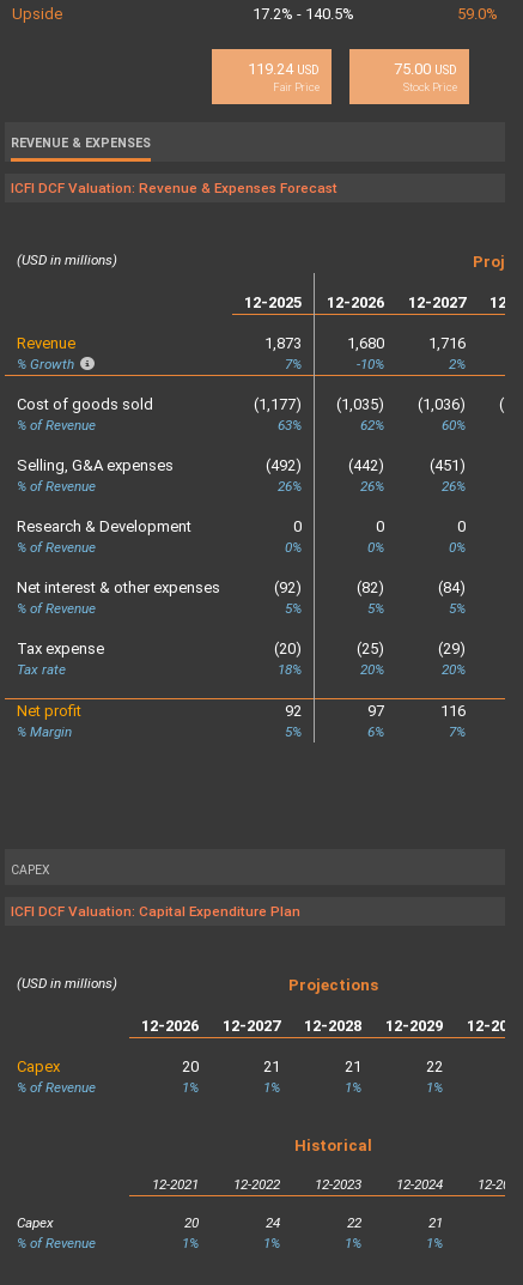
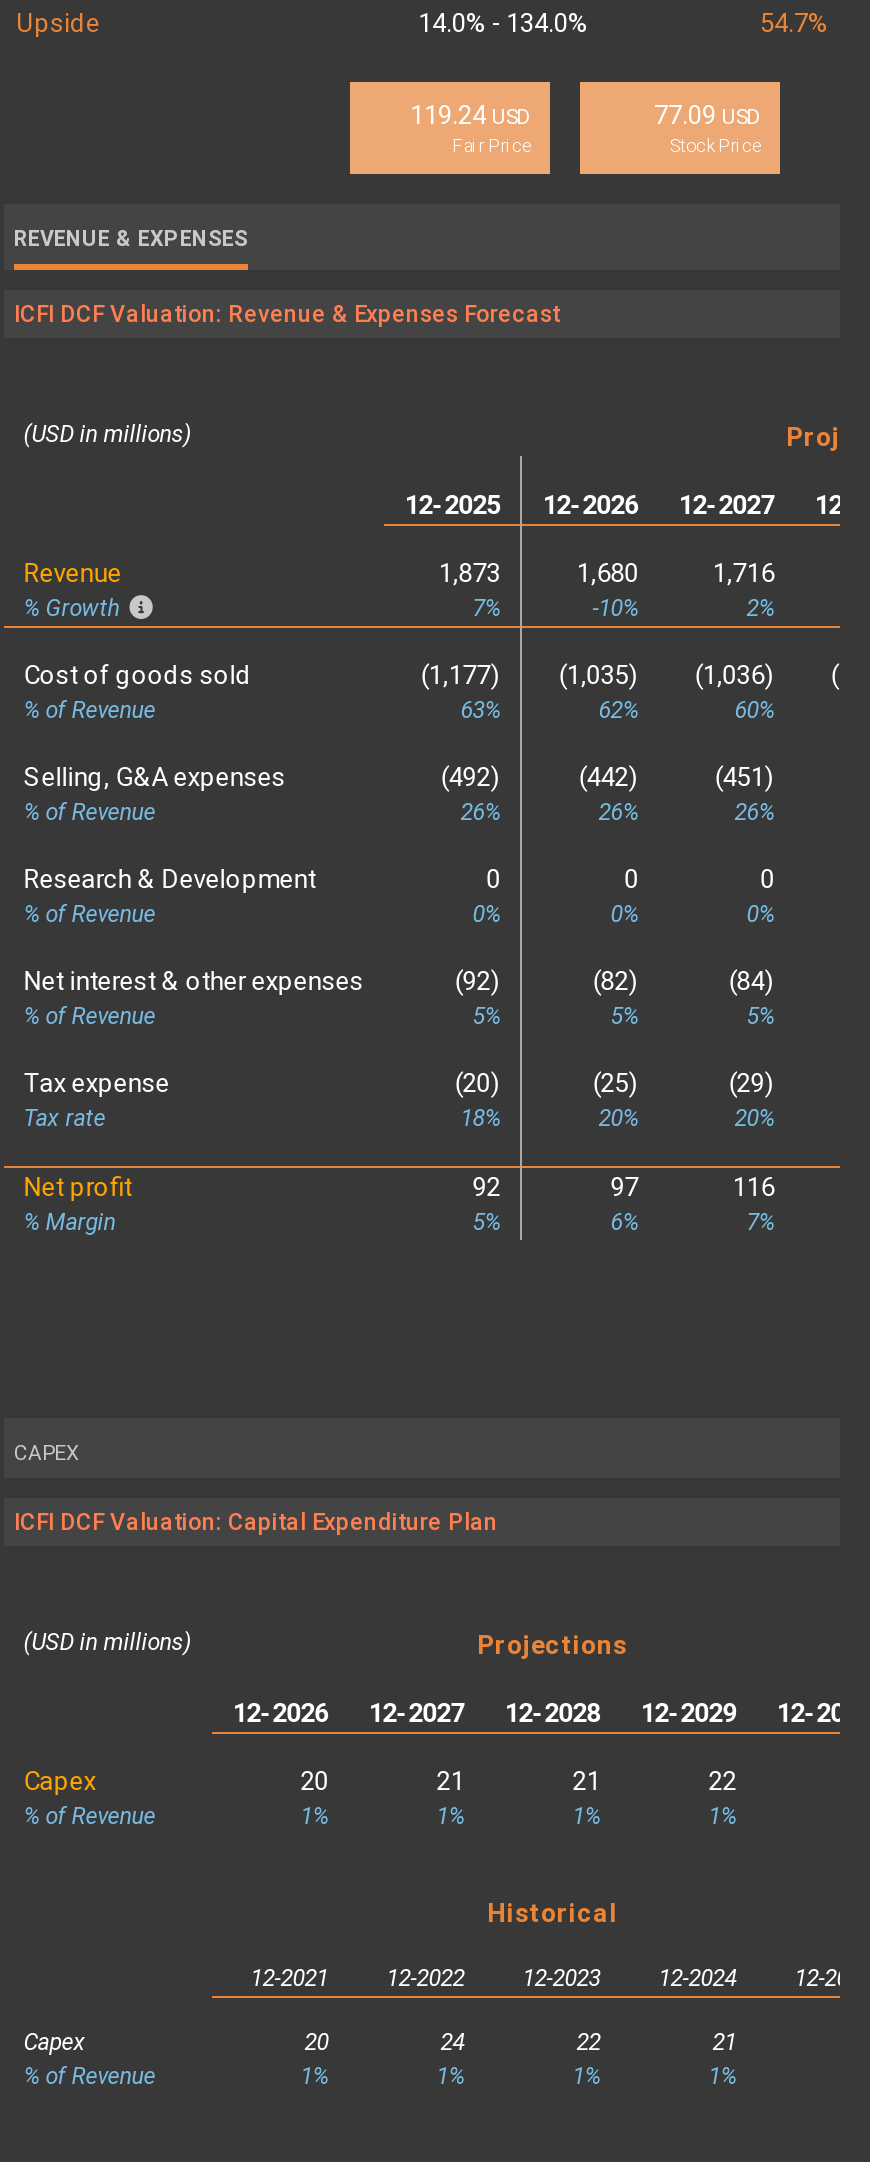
[253,5,354,23] 17.2% - 140.5% -> [418,9,588,39] 14.0% - 134.0%
[457,5,498,23] 59.0% -> [760,9,828,39] 54.7%
[394,60,457,78] 75.00 USD -> [654,101,760,131] 77.09 USD

